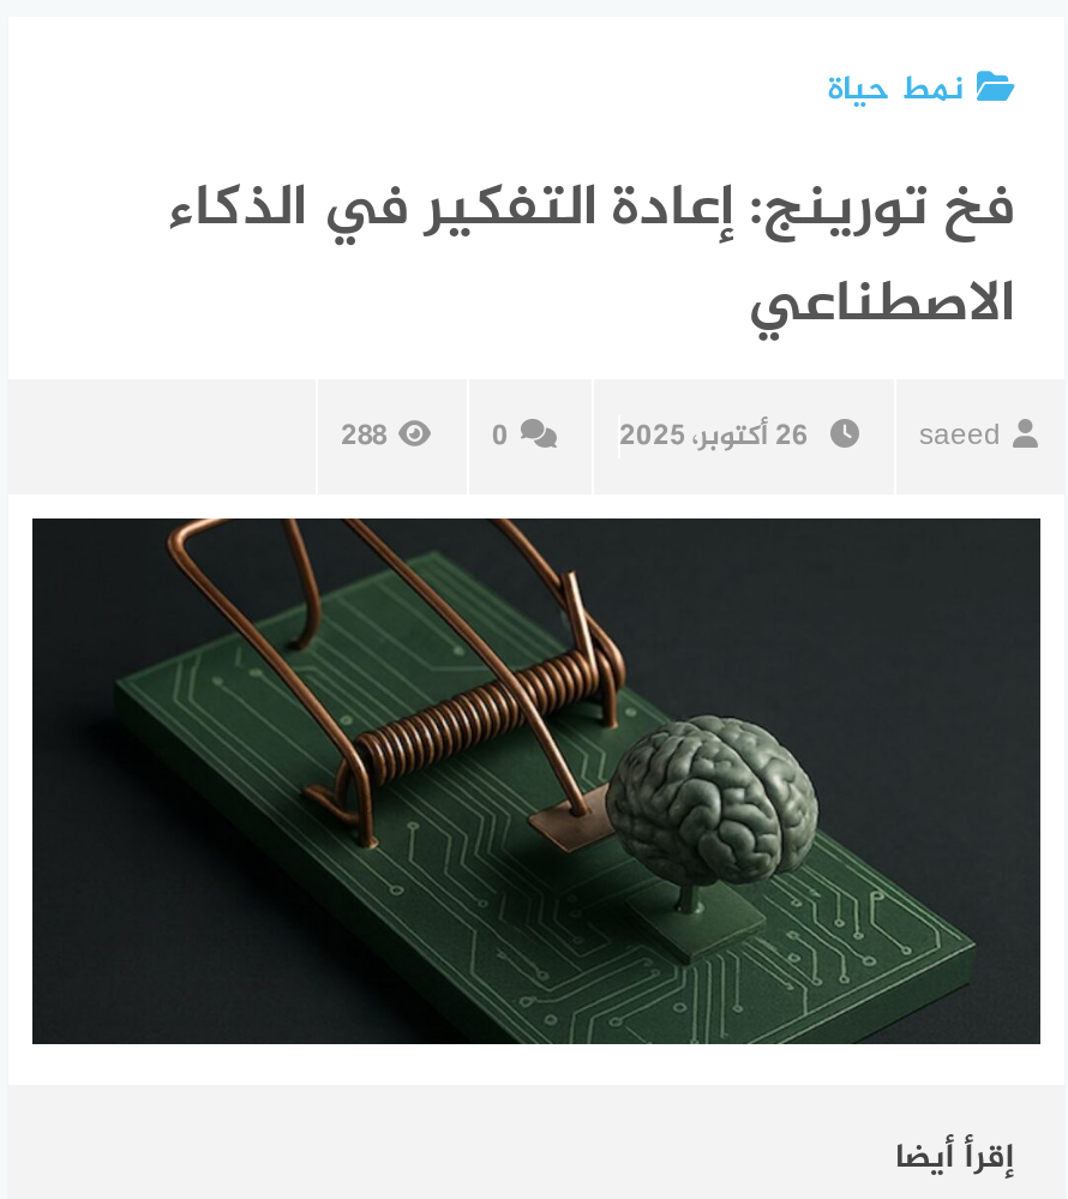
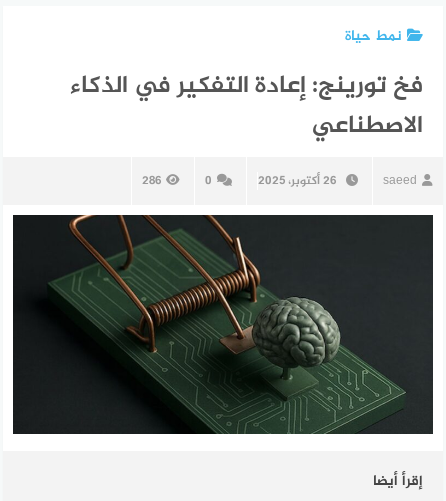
[341,413,386,461] 288 -> [141,171,160,191] 286

